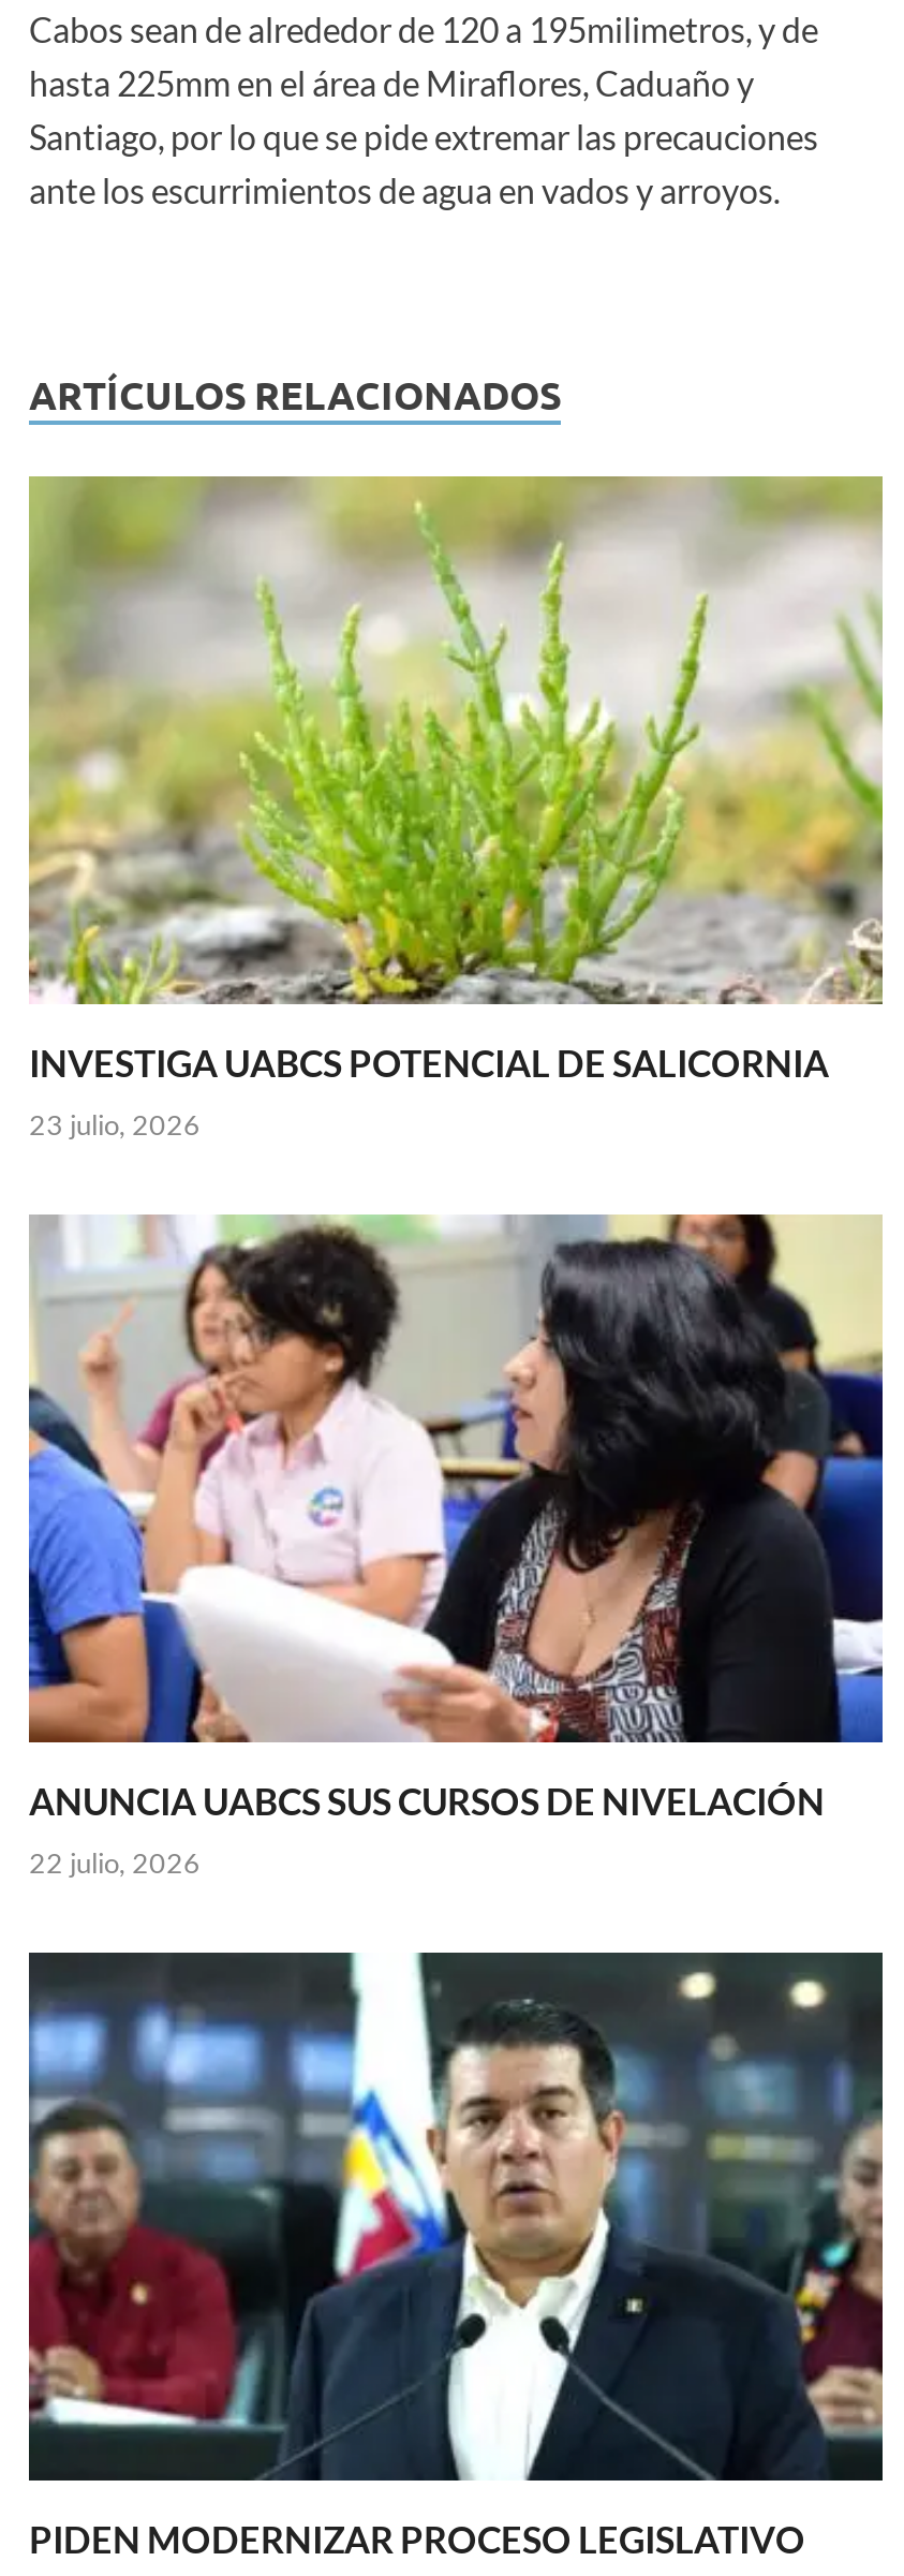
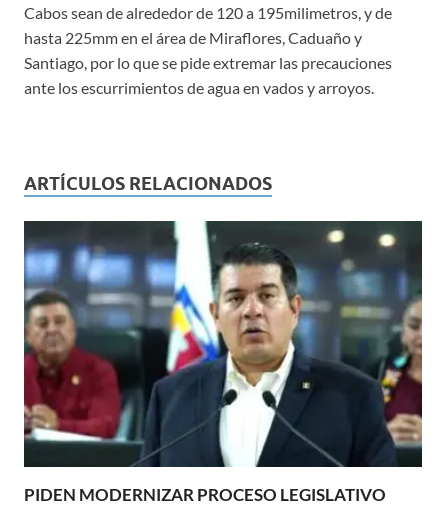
[27,474,885,1141] [image] | INVESTIGA UABCS POTENCIAL DE SALICORNIA | 23 julio, 2026 -> none
[27,1212,885,1880] [image] | ANUNCIA UABCS SUS CURSOS DE NIVELACIÓN | 22 julio, 2026 -> none

